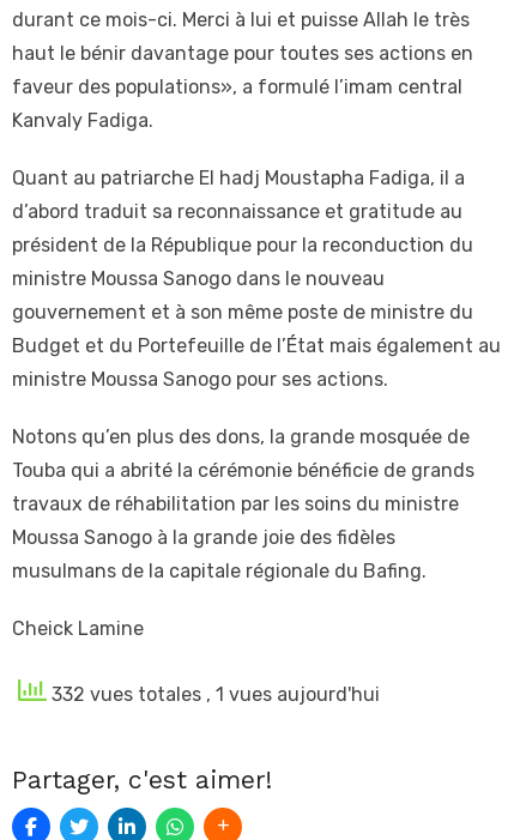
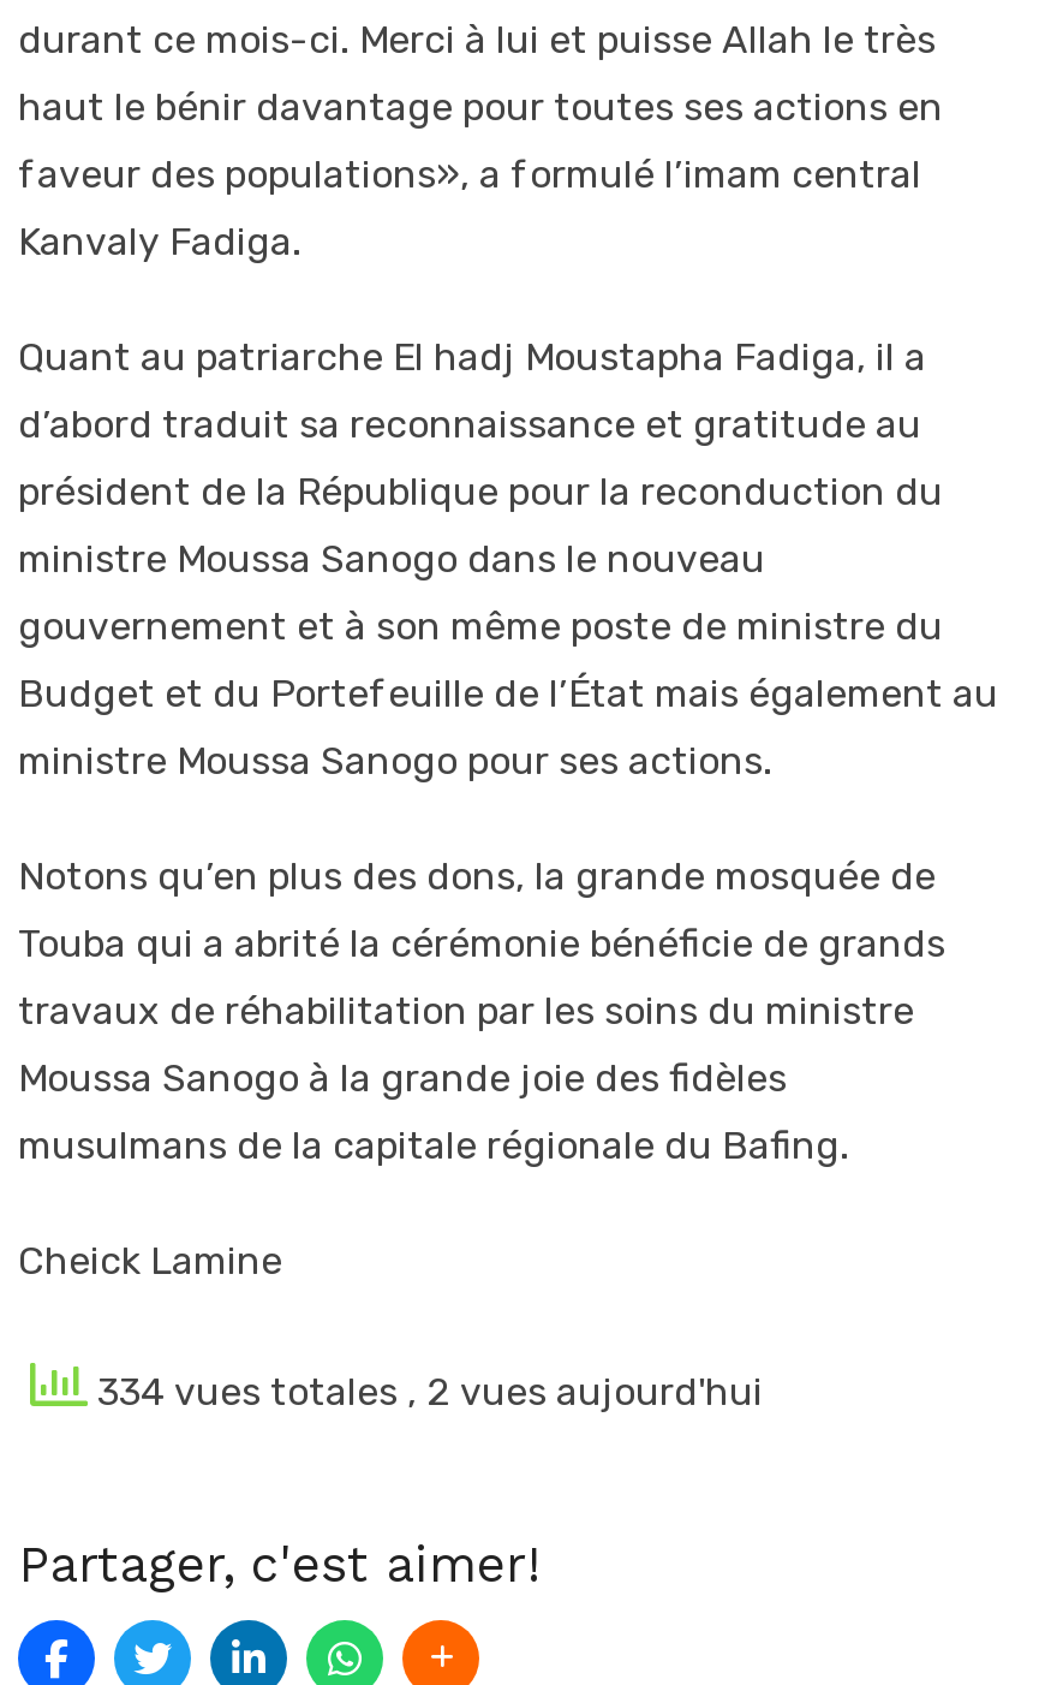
[47,682,380,705] 332 vues totales, 1 vues aujourd'hui -> [88,1369,763,1415] 334 vues totales, 2 vues aujourd'hui

